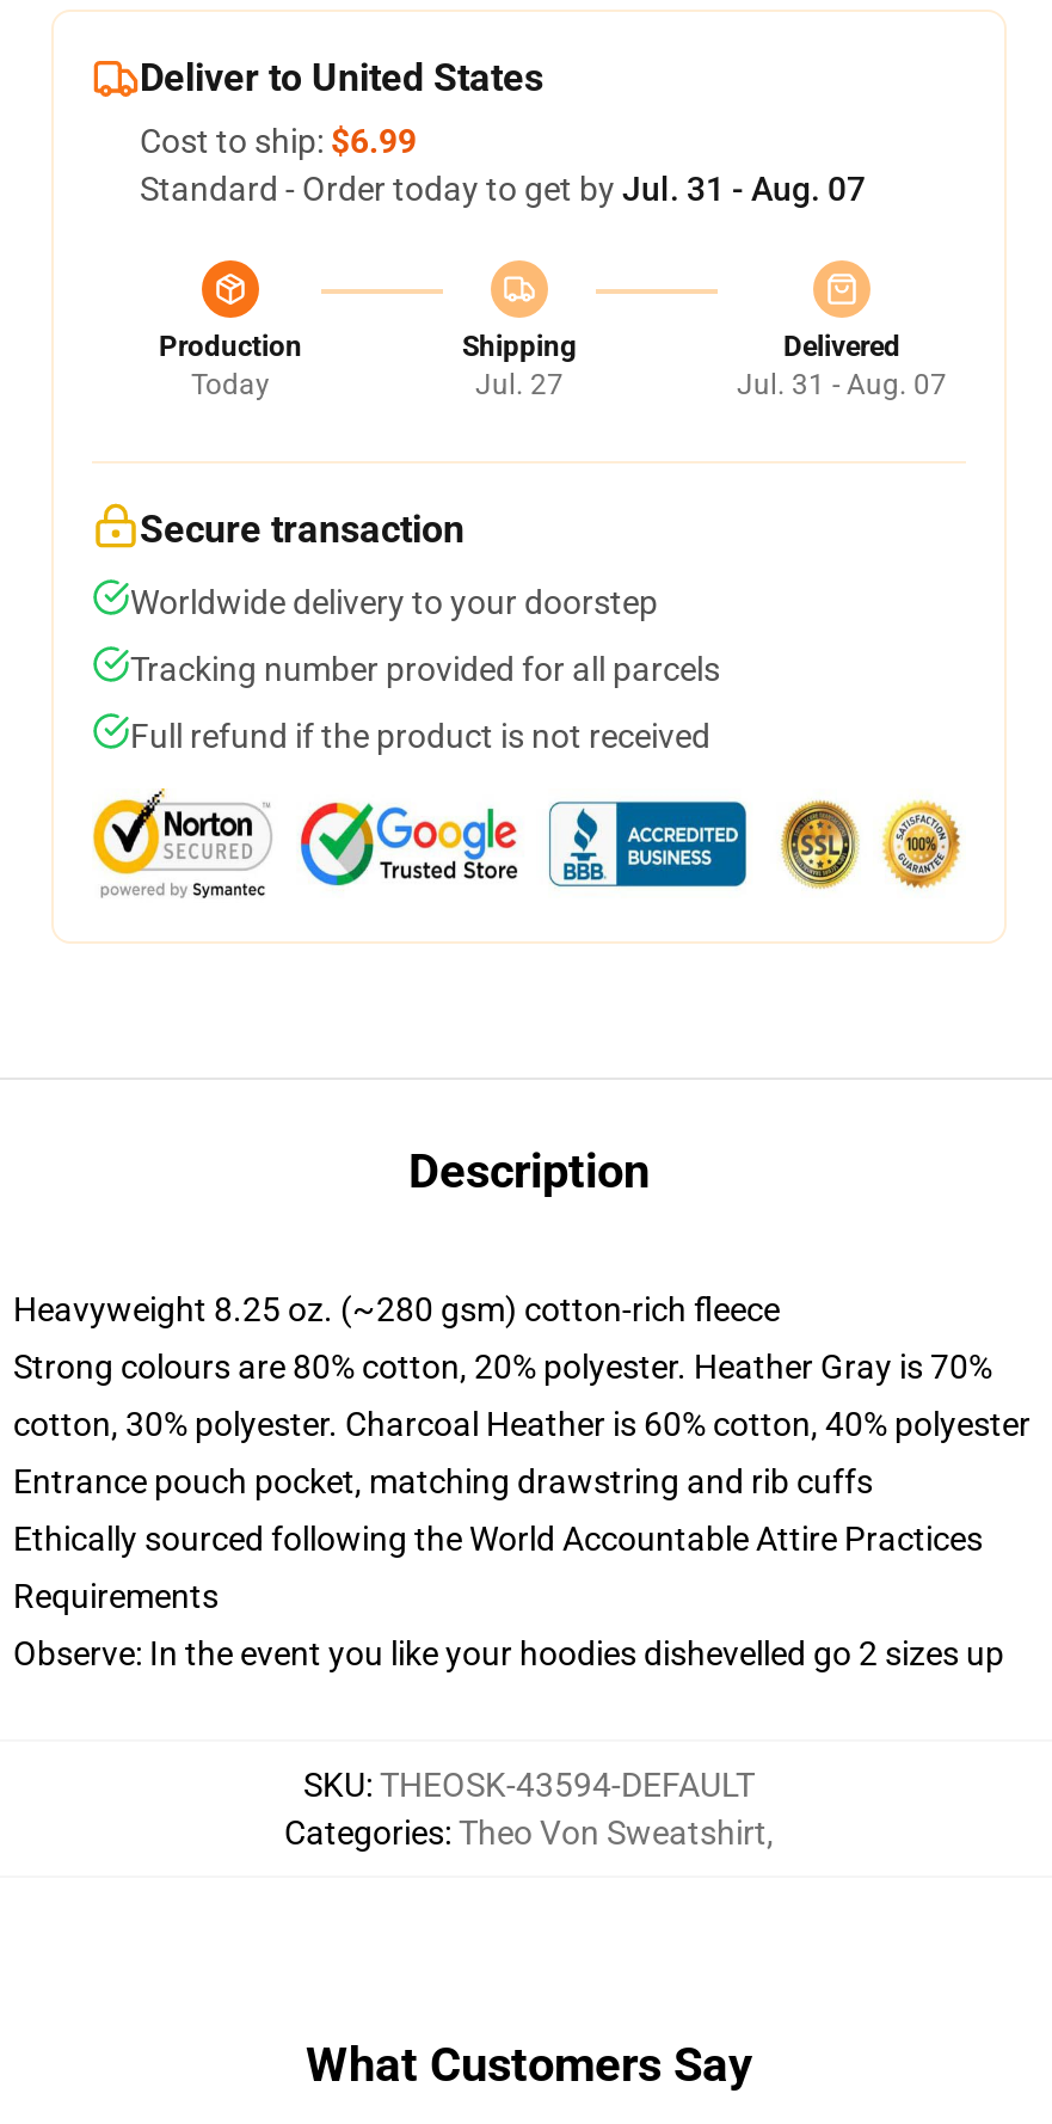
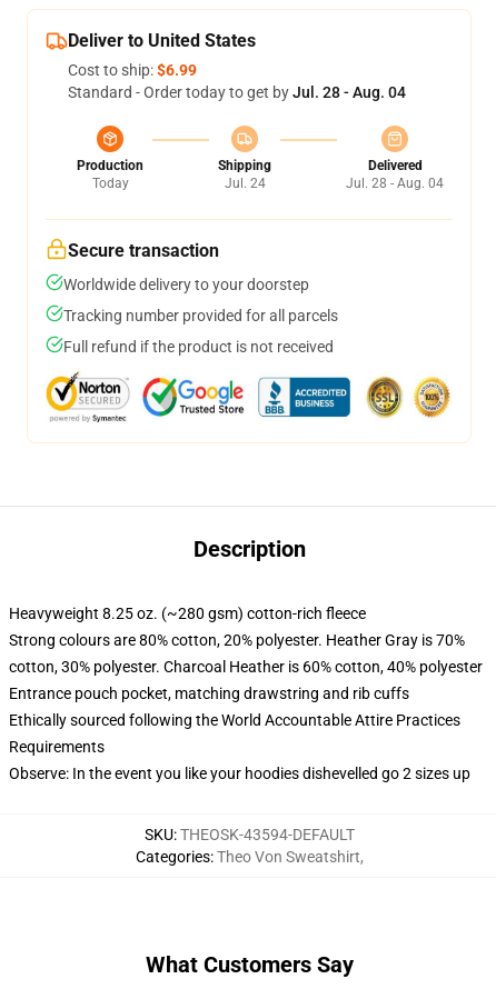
[140,170,866,208] Standard - Order today to get by Jul. 31 - Aug. 07 -> [68,83,406,101] Standard - Order today to get by Jul. 28 - Aug. 04
[475,368,564,401] Jul. 27 -> [224,176,265,191] Jul. 24
[737,368,947,401] Jul. 31 - Aug. 07 -> [346,176,444,191] Jul. 28 - Aug. 04

